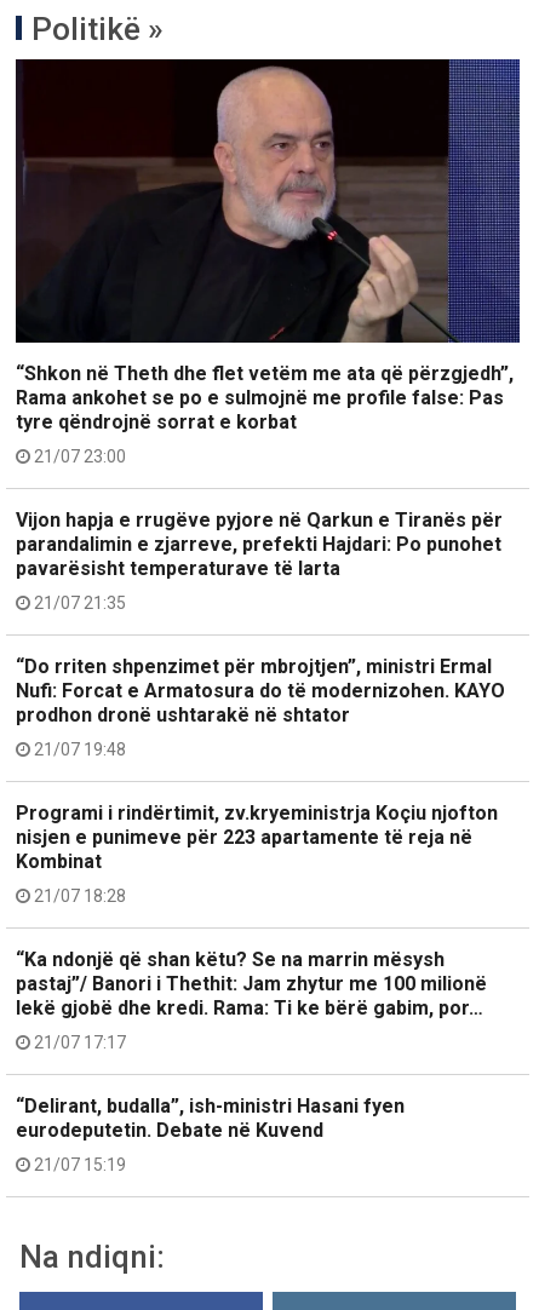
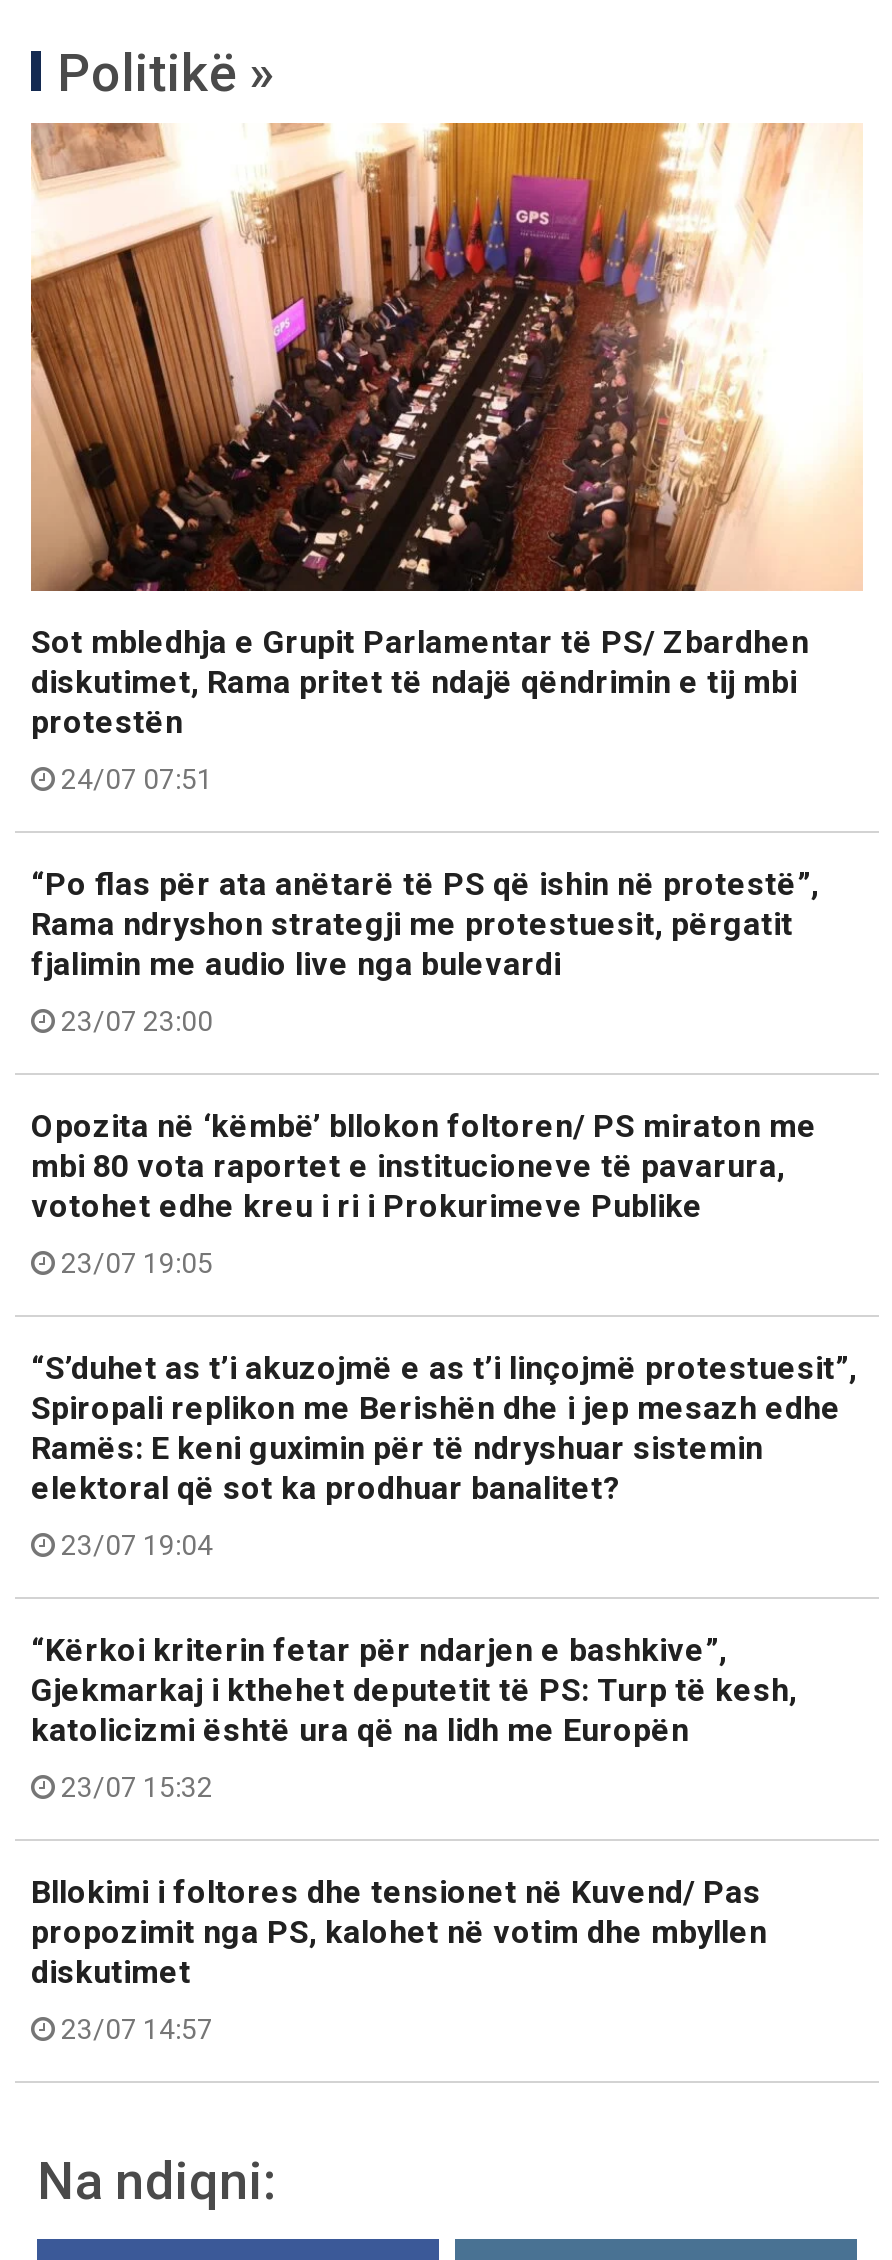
[15,58,521,434] [image] | “Shkon në Theth dhe flet vetëm me ata që përzgjedh”, | Rama ankohet se po e sulmojnë me profile false: Pas | tyre qëndrojnë sorrat e korbat -> [29,122,863,741] [image] | Sot mbledhja e Grupit Parlamentar të PS/ Zbardhen | diskutimet, Rama pritet të ndajë qëndrimin e tij mbi | protestën
[30,447,126,466] 21/07 23:00 -> [55,763,213,795] 24/07 07:51
[16,509,503,580] Vijon hapja e rrugëve pyjore në Qarkun e Tiranës për | parandalimin e zjarreve, prefekti Hajdari: Po punohet | pavarësisht temperaturave të larta -> [31,865,819,983] “Po flas për ata anëtarë të PS që ishin në protestë”, | Rama ndryshon strategji me protestuesit, përgatit | fjalimin me audio live nga bulevardi
[30,594,126,613] 21/07 21:35 -> [55,1005,213,1037] 23/07 23:00
[16,655,505,727] “Do rriten shpenzimet për mbrojtjen”, ministri Ermal | Nufi: Forcat e Armatosura do të modernizohen. KAYO | prodhon dronë ushtarakë në shtator -> [31,1107,817,1225] Opozita në ‘këmbë’ bllokon foltoren/ PS miraton me | mbi 80 vota raportet e institucioneve të pavarura, | votohet edhe kreu i ri i Prokurimeve Publike
[30,740,126,759] 21/07 19:48 -> [55,1247,213,1279] 23/07 19:05
[16,802,498,873] Programi i rindërtimit, zv.kryeministrja Koçiu njofton | nisjen e punimeve për 223 apartamente të reja në | Kombinat -> [31,1349,857,1507] “S’duhet as t’i akuzojmë e as t’i linçojmë protestuesit”, | Spiropali replikon me Berishën dhe i jep mesazh edhe | Ramës: E keni guximin për të ndryshuar sistemin | elektoral që sot ka prodhuar banalitet?
[30,887,126,906] 21/07 18:28 -> [55,1529,213,1561] 23/07 19:04
[16,948,487,1020] “Ka ndonjë që shan këtu? Se na marrin mësysh | pastaj”/ Banori i Thethit: Jam zhytur me 100 milionë | lekë gjobë dhe kredi. Rama: Ti ke bërë gabim, por… -> [31,1631,797,1749] “Kërkoi kriterin fetar për ndarjen e bashkive”, | Gjekmarkaj i kthehet deputetit të PS: Turp të kesh, | katolicizmi është ura që na lidh me Europën
[30,1033,126,1052] 21/07 17:17 -> [55,1771,213,1803] 23/07 15:32
[16,1095,405,1142] “Delirant, budalla”, ish-ministri Hasani fyen | eurodeputetin. Debate në Kuvend -> [31,1873,767,1991] Bllokimi i foltores dhe tensionet në Kuvend/ Pas | propozimit nga PS, kalohet në votim dhe mbyllen | diskutimet
[30,1155,126,1175] 21/07 15:19 -> [55,2013,213,2045] 23/07 14:57

